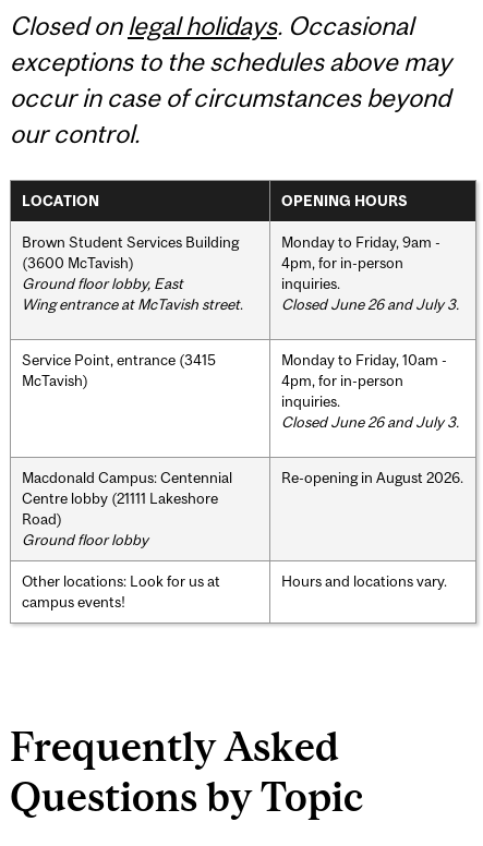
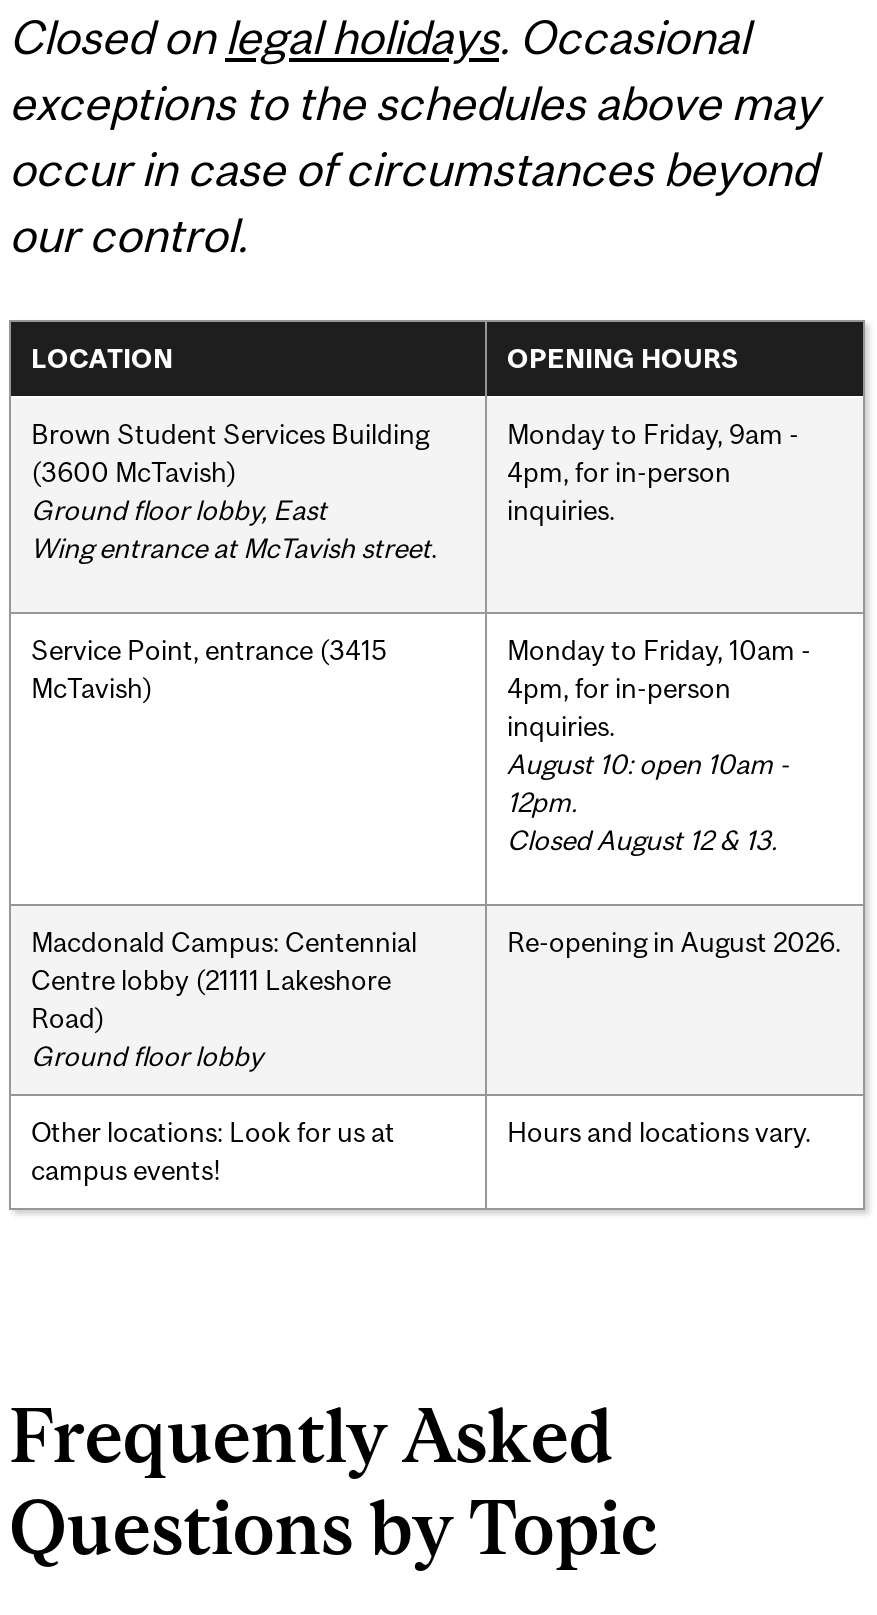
[281,295,459,312] Closed June 26 and July 3. -> none
[281,413,459,430] Closed June 26 and July 3. -> [507,747,789,855] August 10: open 10am - | 12pm. | Closed August 12 & 13.

